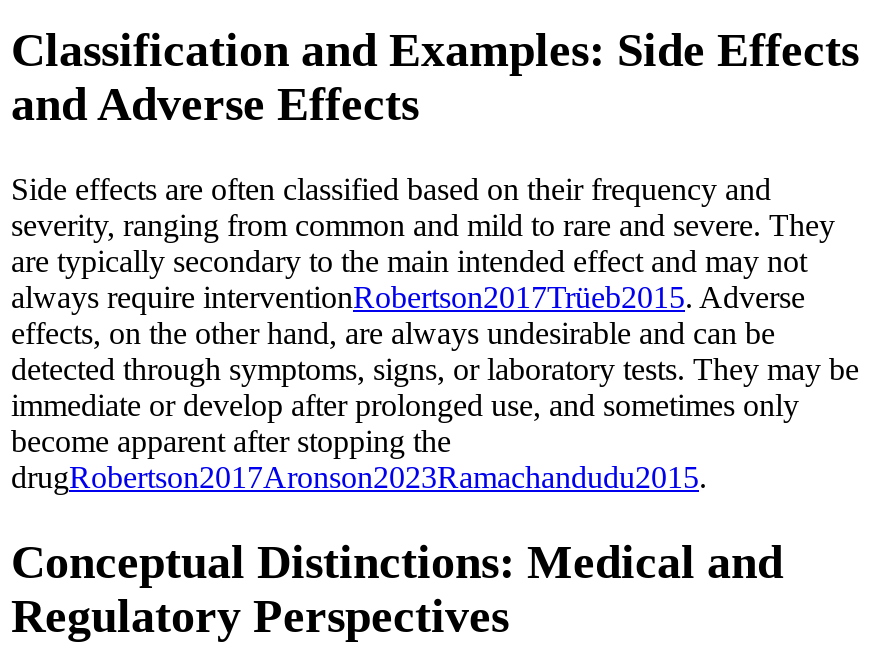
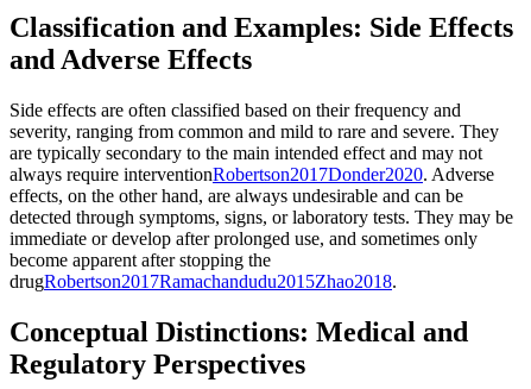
[11,280,805,314] always require interventionRobertson2017Trüeb2015. Adverse -> [10,164,494,184] always require interventionRobertson2017Donder2020. Adverse
[11,460,707,494] drugRobertson2017Aronson2023Ramachandudu2015. -> [10,271,397,291] drugRobertson2017Ramachandudu2015Zhao2018.

